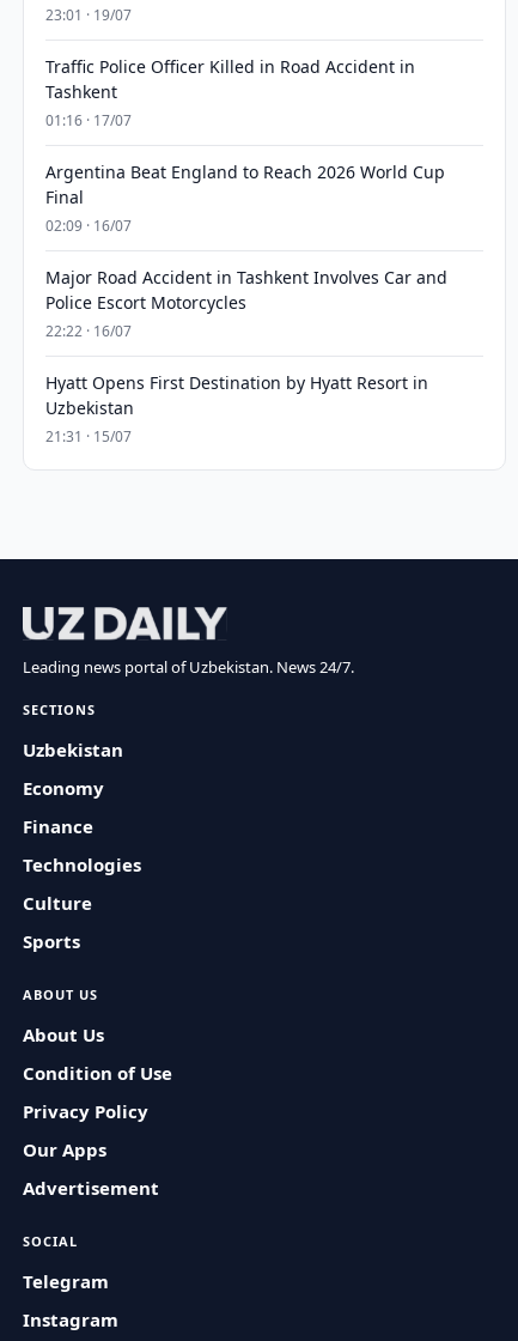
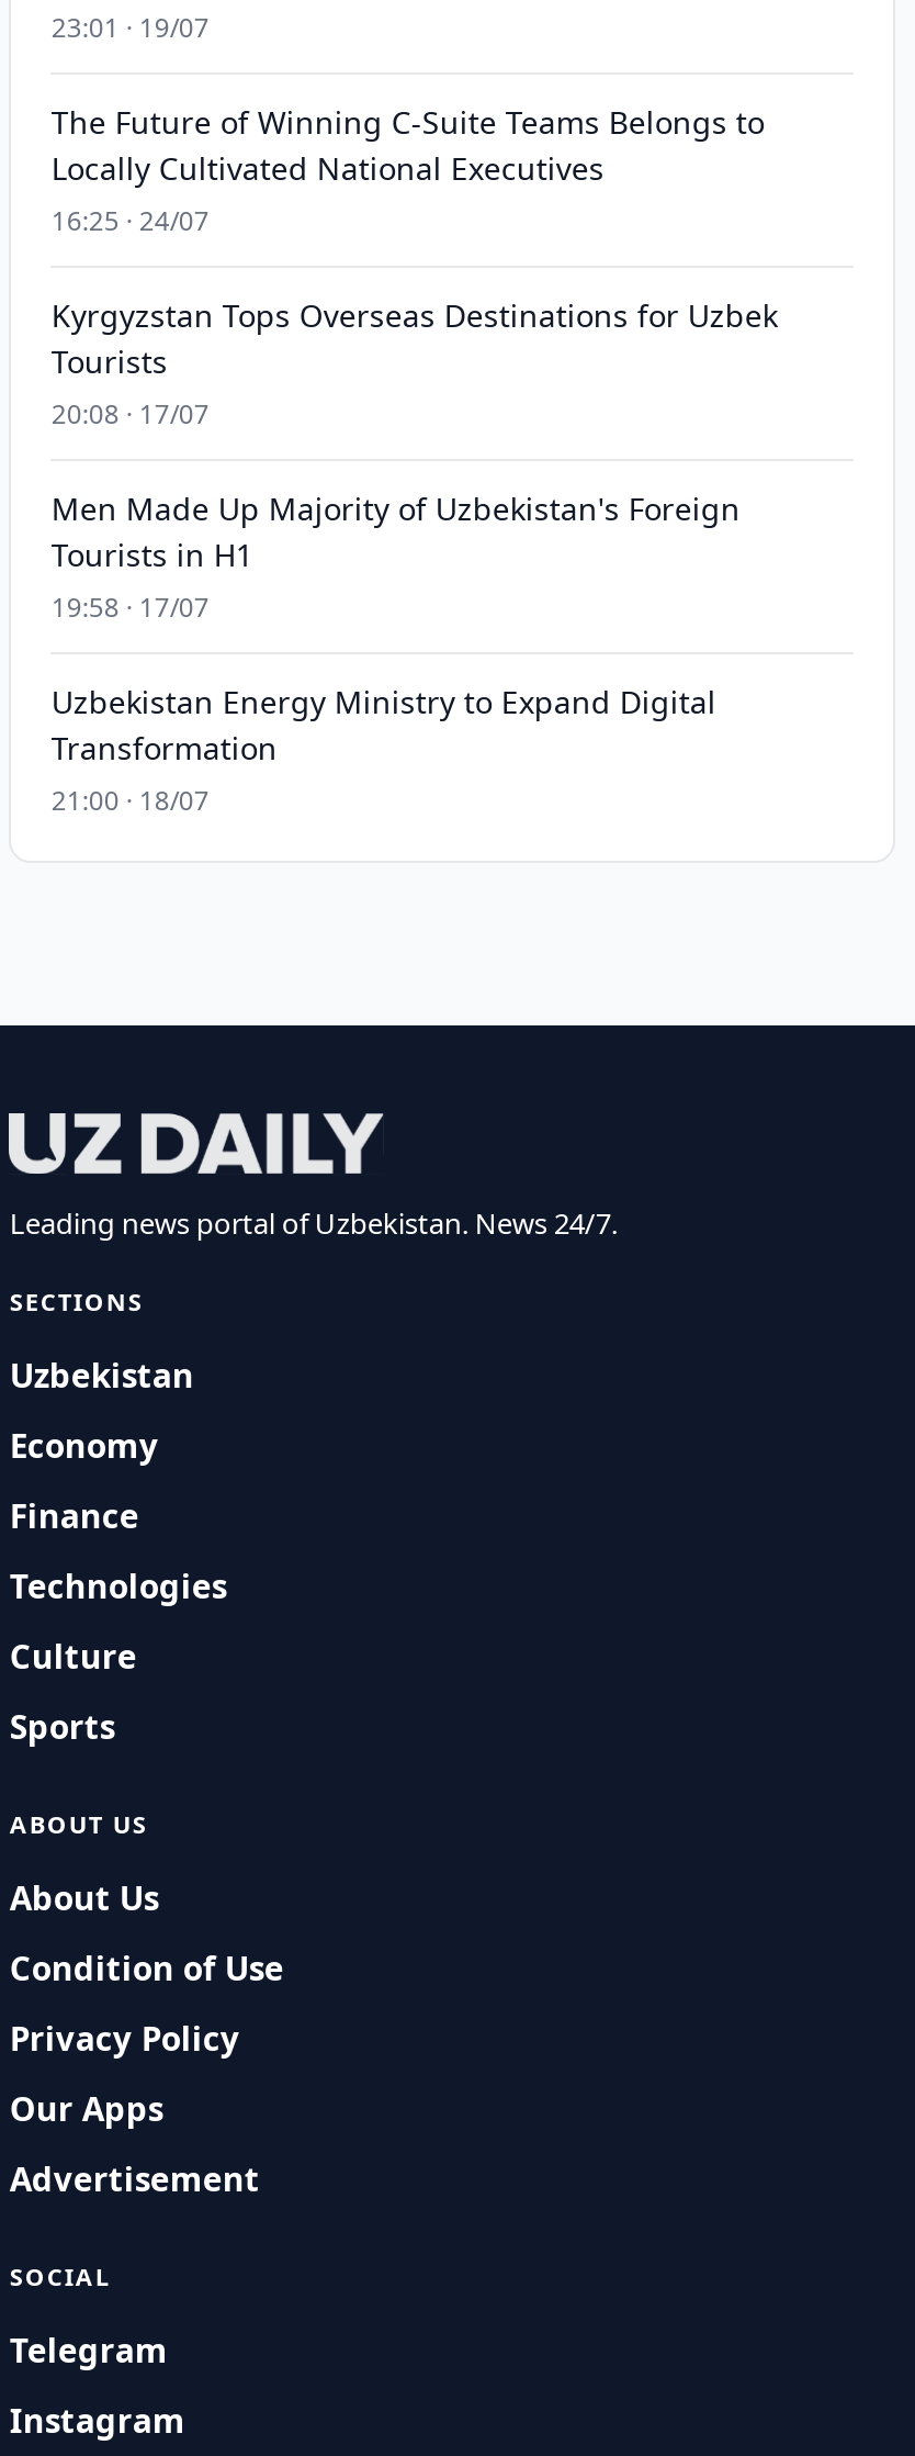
[46,55,416,131] Traffic Police Officer Killed in Road Accident in | Tashkent | 01:16 · 17/07 -> [51,101,764,239] The Future of Winning C-Suite Teams Belongs to | Locally Cultivated National Executives | 16:25 · 24/07
[46,160,446,236] Argentina Beat England to Reach 2026 World Cup | Final | 02:09 · 16/07 -> [51,294,778,433] Kyrgyzstan Tops Overseas Destinations for Uzbek | Tourists | 20:08 · 17/07
[46,266,448,341] Major Road Accident in Tashkent Involves Car and | Police Escort Motorcycles | 22:22 · 16/07 -> [51,487,740,626] Men Made Up Majority of Uzbekistan's Foreign | Tourists in H1 | 19:58 · 17/07
[46,371,429,447] Hyatt Opens First Destination by Hyatt Resort in | Uzbekistan | 21:31 · 15/07 -> [51,681,716,819] Uzbekistan Energy Ministry to Expand Digital | Transformation | 21:00 · 18/07

